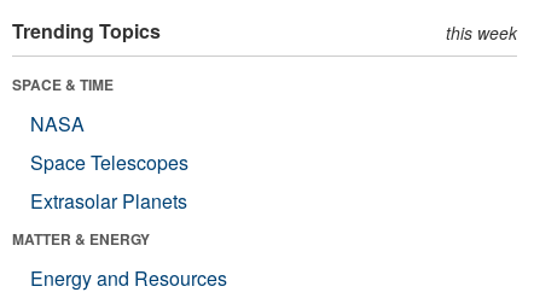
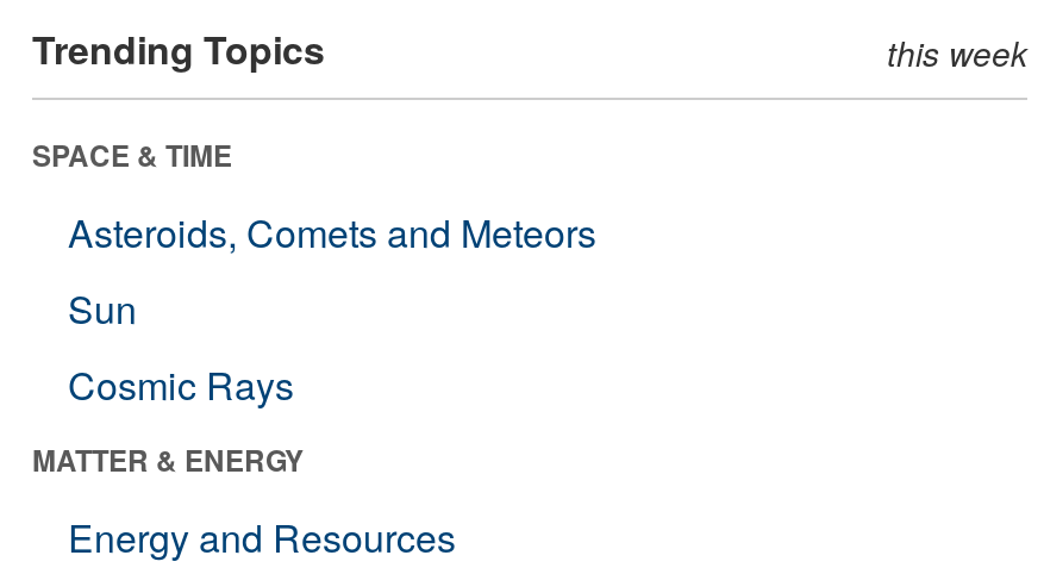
[30,110,188,215] NASA | Space Telescopes | Extrasolar Planets -> [68,204,596,412] Asteroids, Comets and Meteors | Sun | Cosmic Rays

